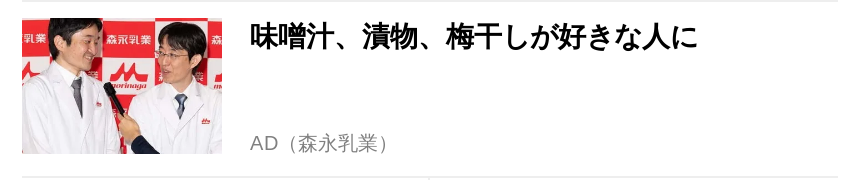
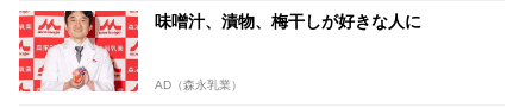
[22,16,222,156] [image] -> [18,9,139,93] [image]

